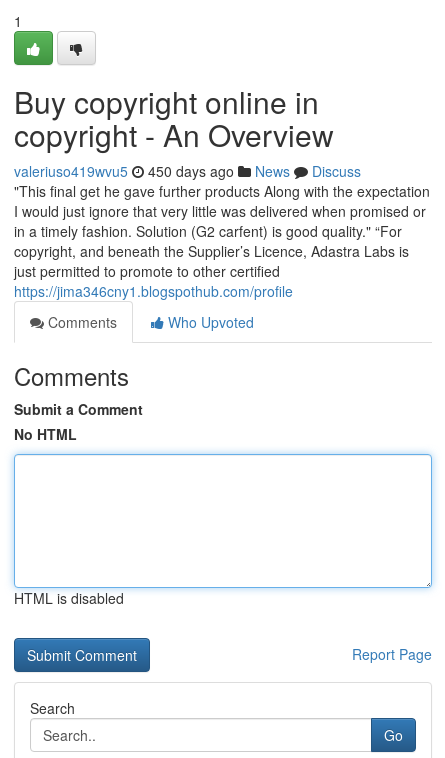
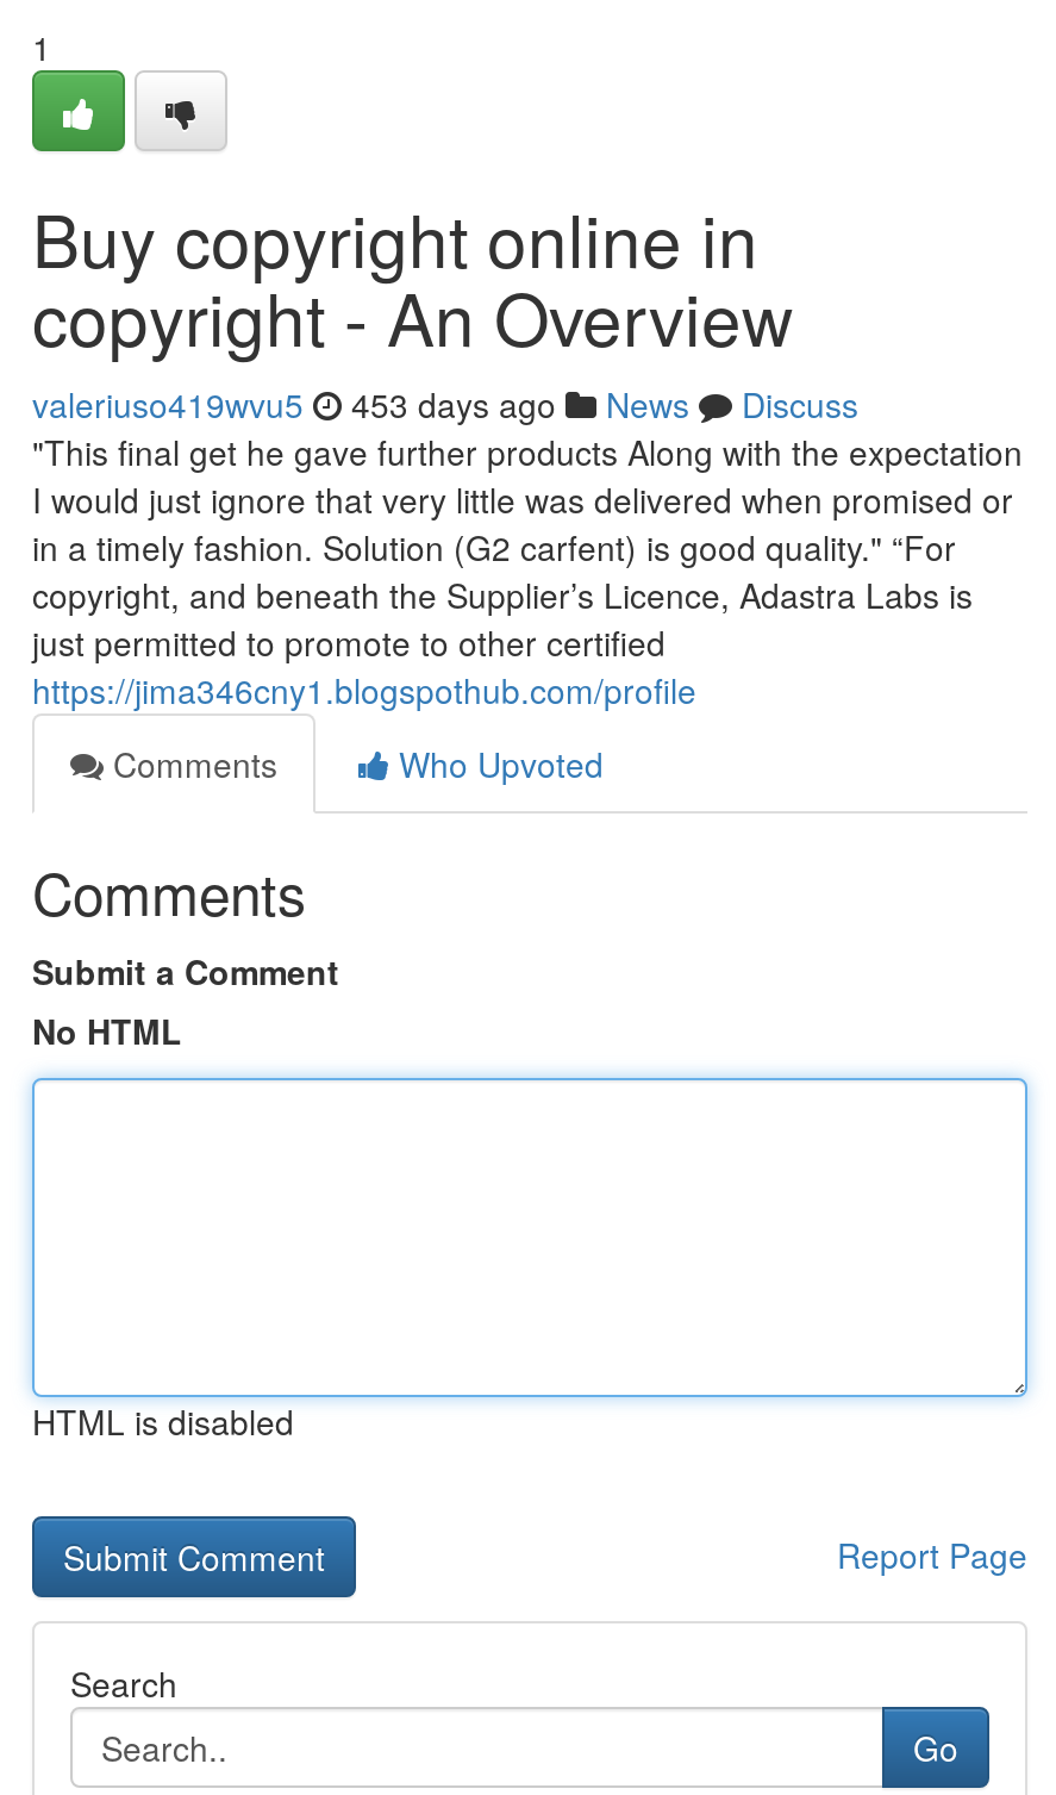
[14,161,361,181] valeriuso419wvu5 450 days ago News Discuss -> [32,380,858,428] valeriuso419wvu5 453 days ago News Discuss

